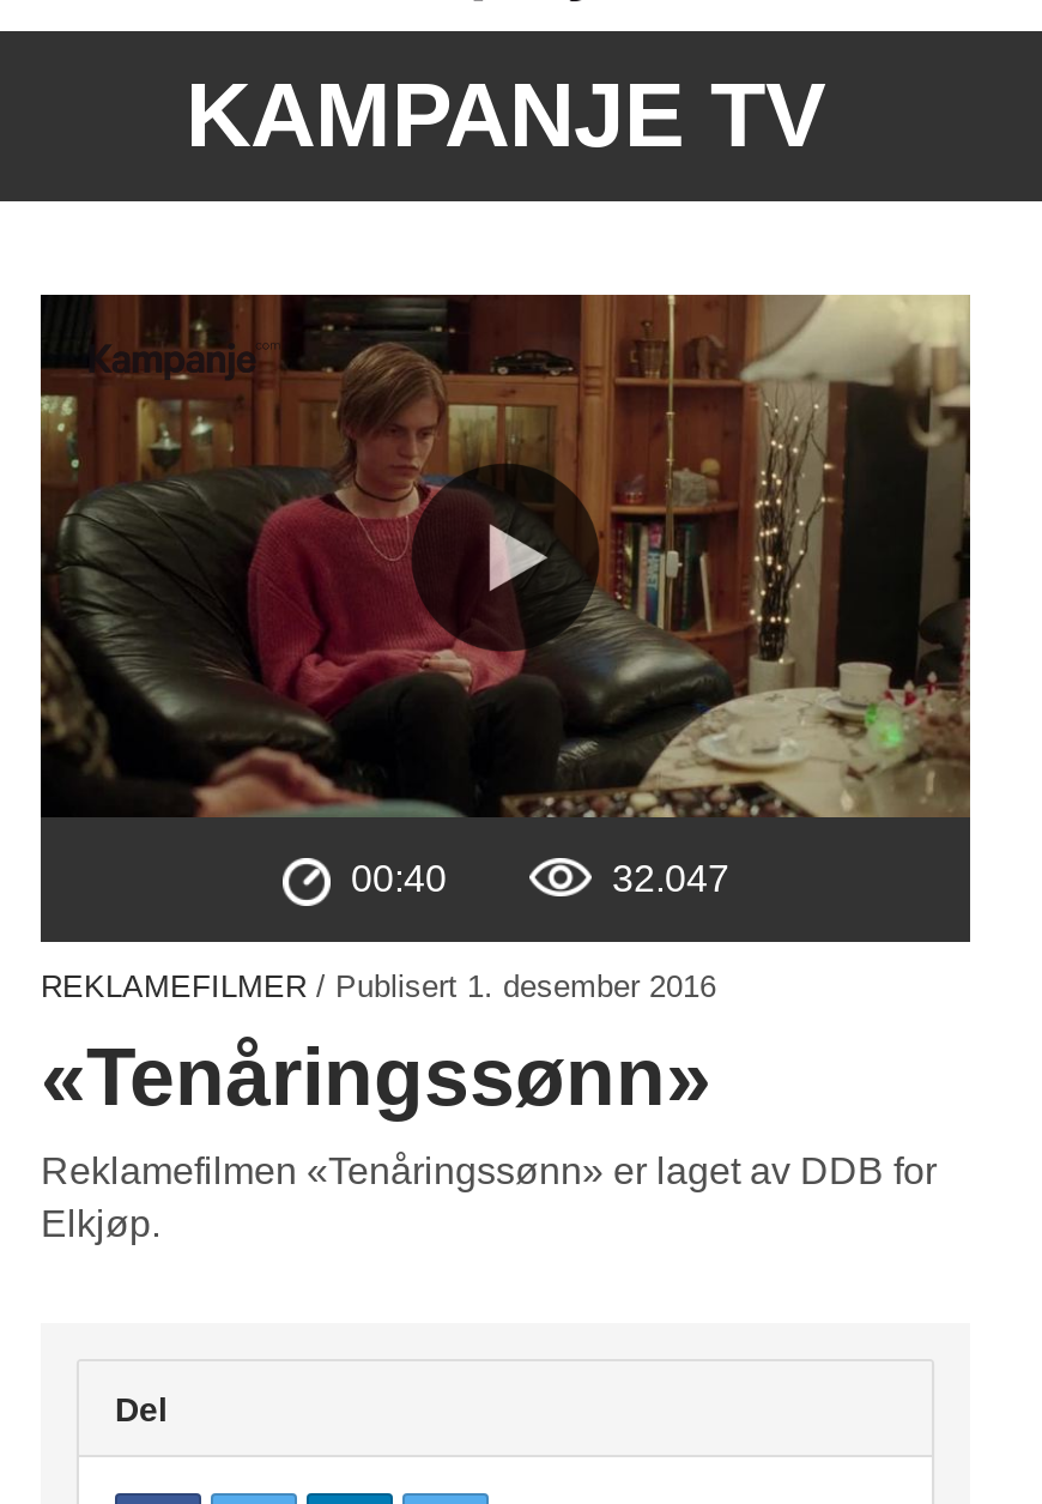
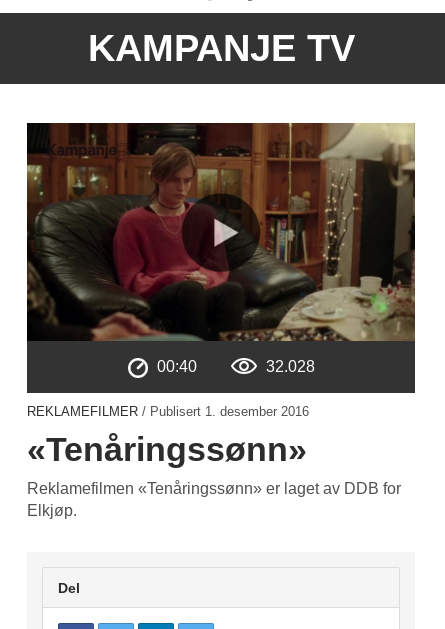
[602,859,729,899] 32.047 -> [261,358,314,375] 32.028

